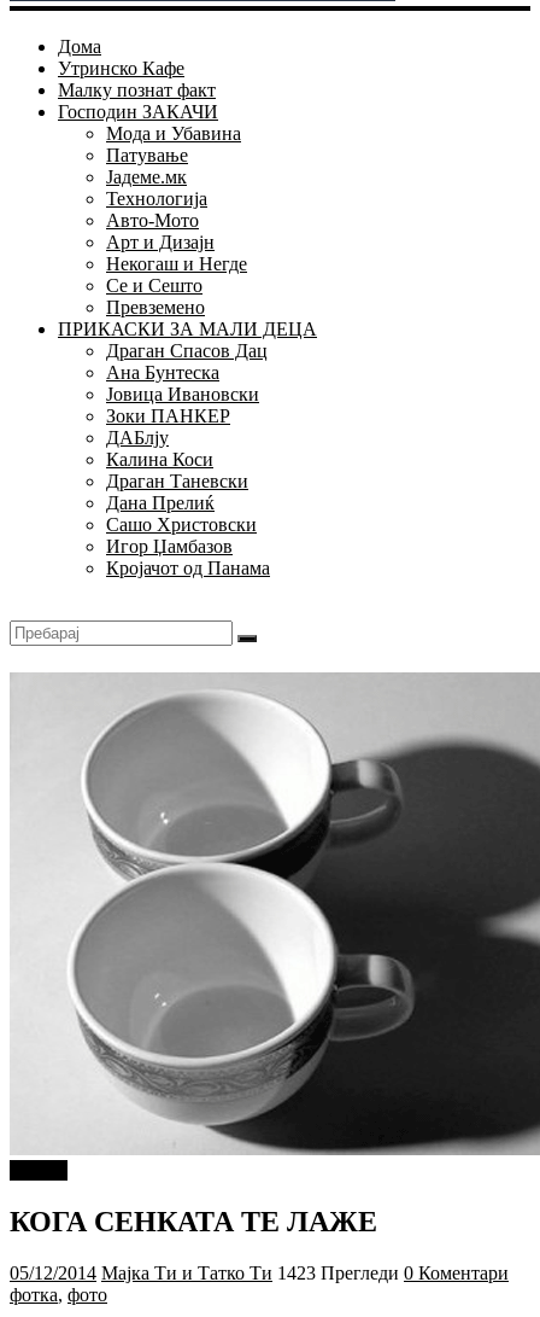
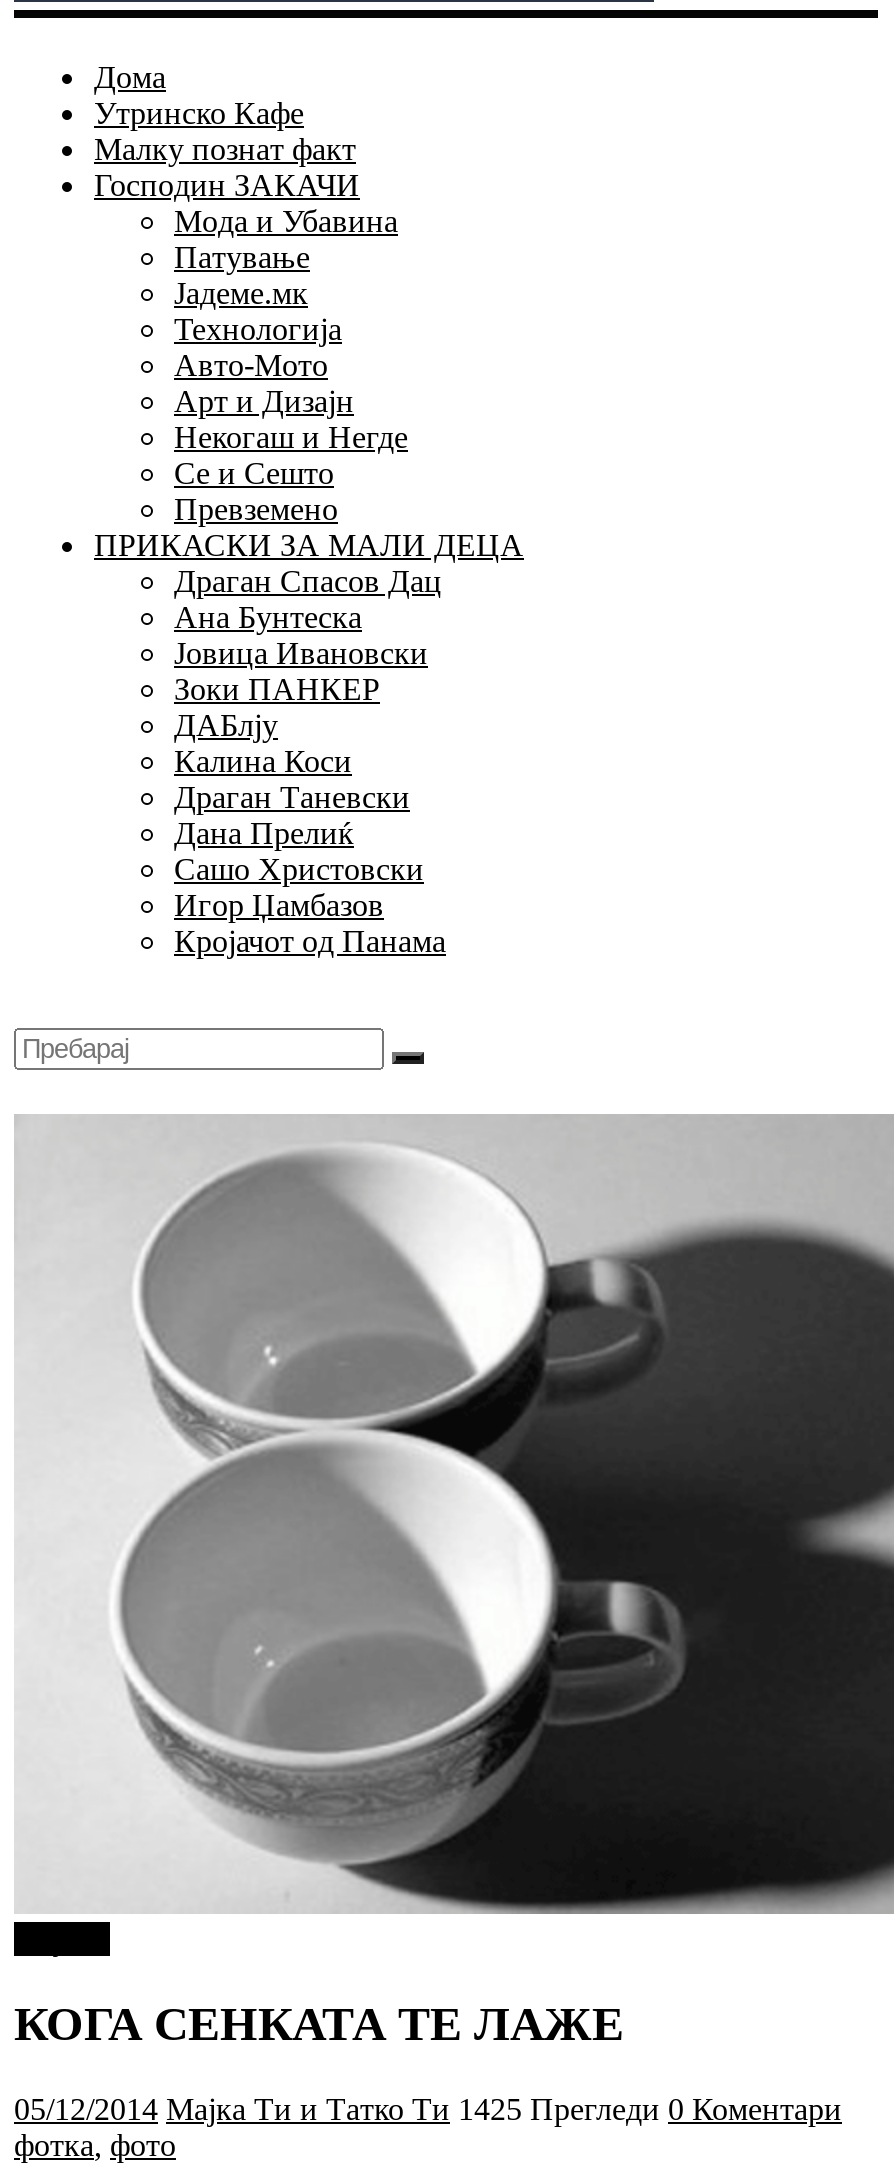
[10,1262,509,1283] 05/12/2014 Мајка Ти и Татко Ти 1423 Прегледи 0 Коментари -> [14,2091,842,2125] 05/12/2014 Мајка Ти и Татко Ти 1425 Прегледи 0 Коментари

